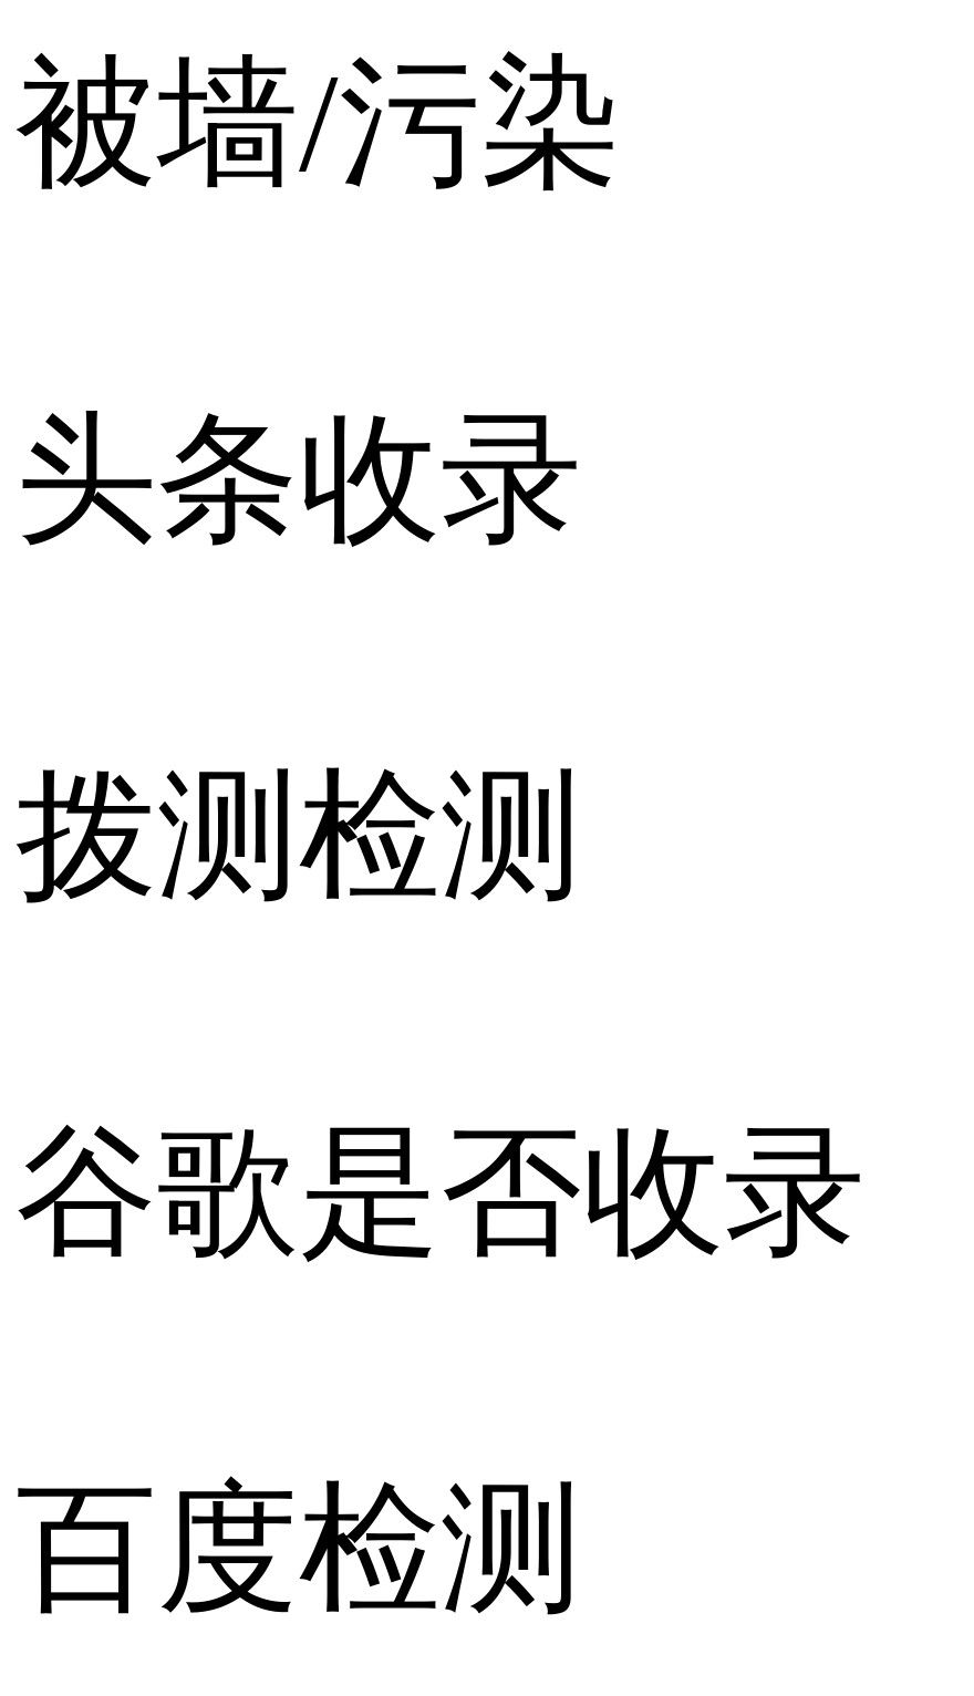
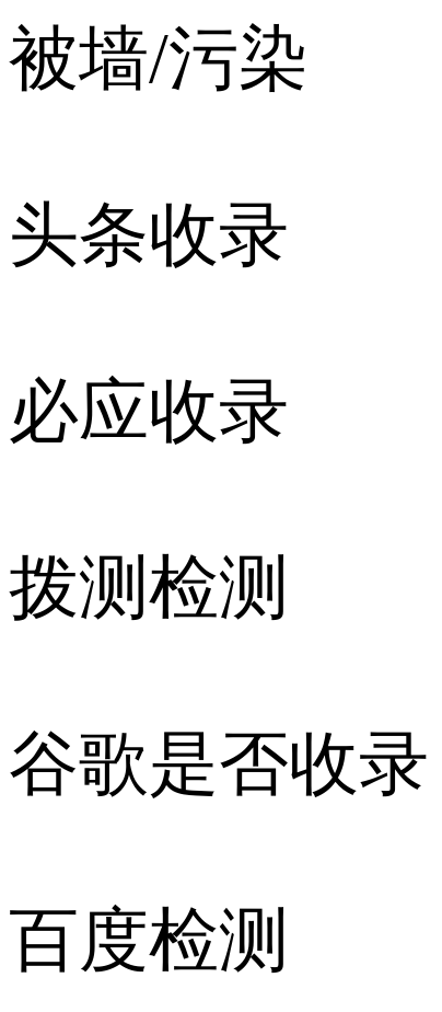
none -> [9,373,289,450] 必应收录

